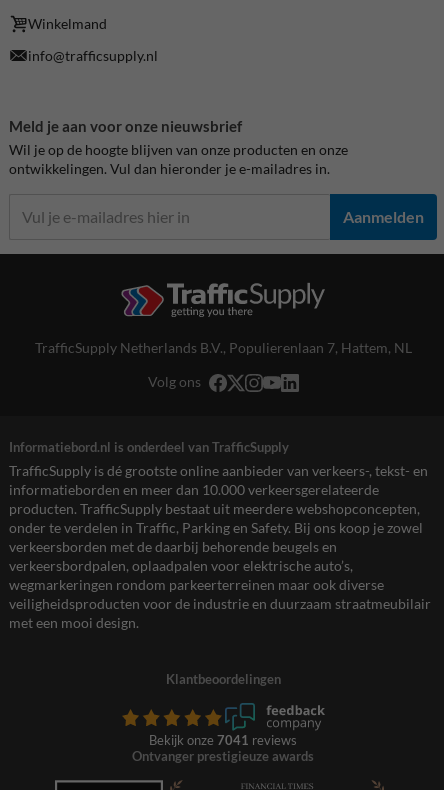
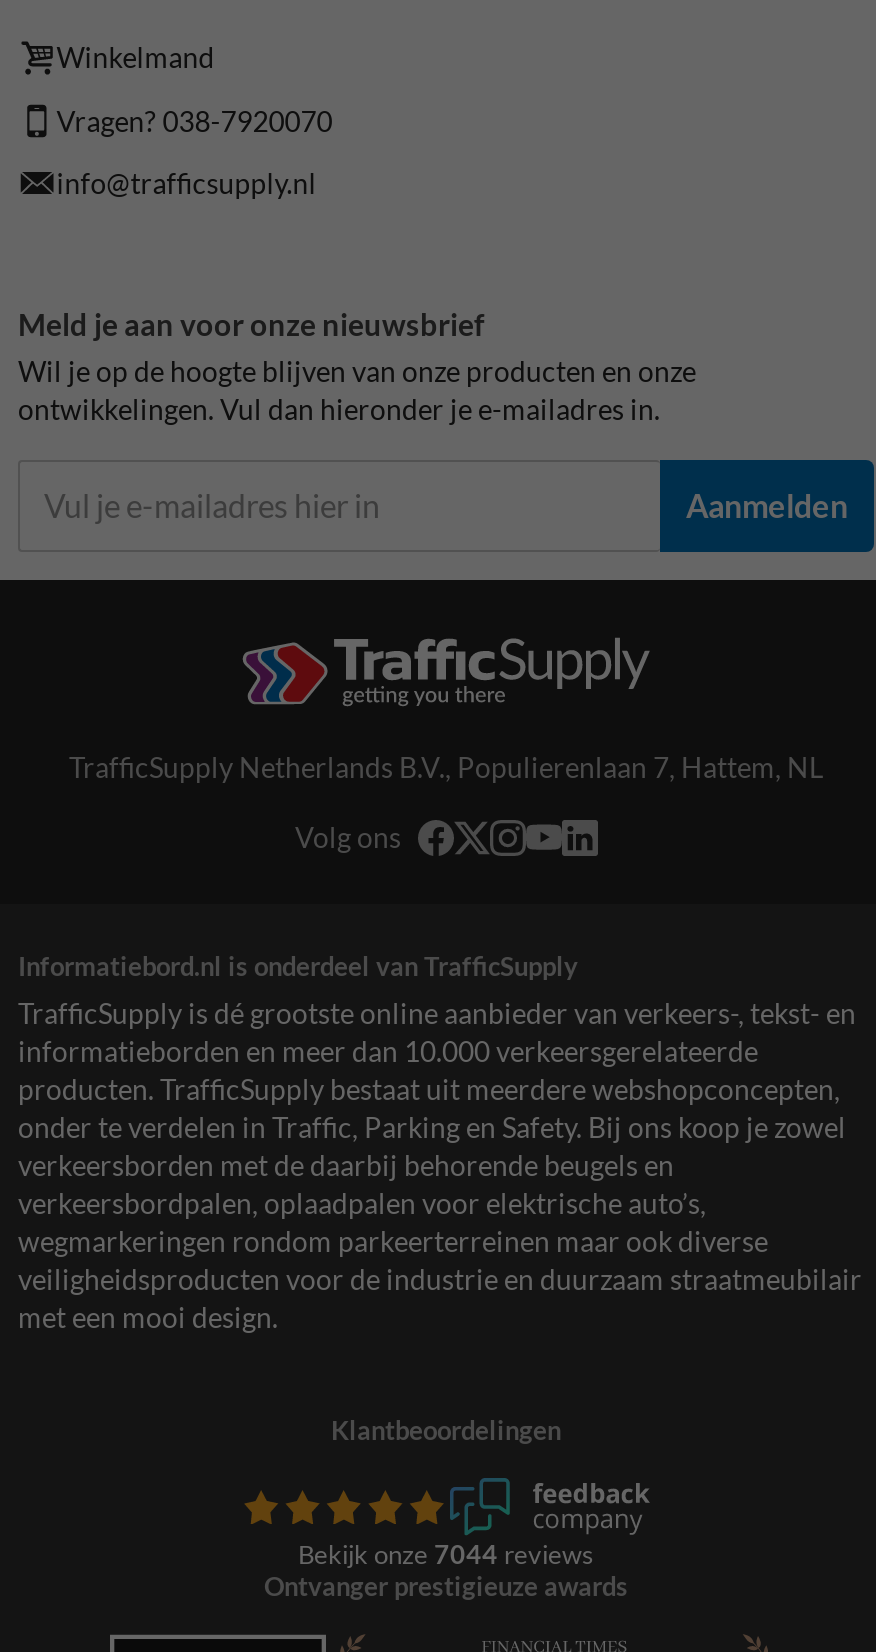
none -> [56,103,332,137] Vragen? 038-7920070
[149,732,297,748] Bekijk onze 7041 reviews -> [298,1537,594,1569] Bekijk onze 7044 reviews

